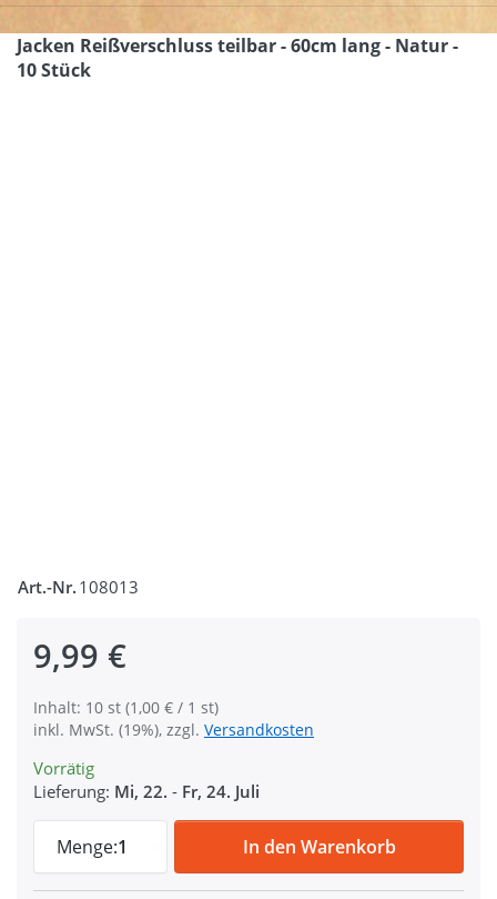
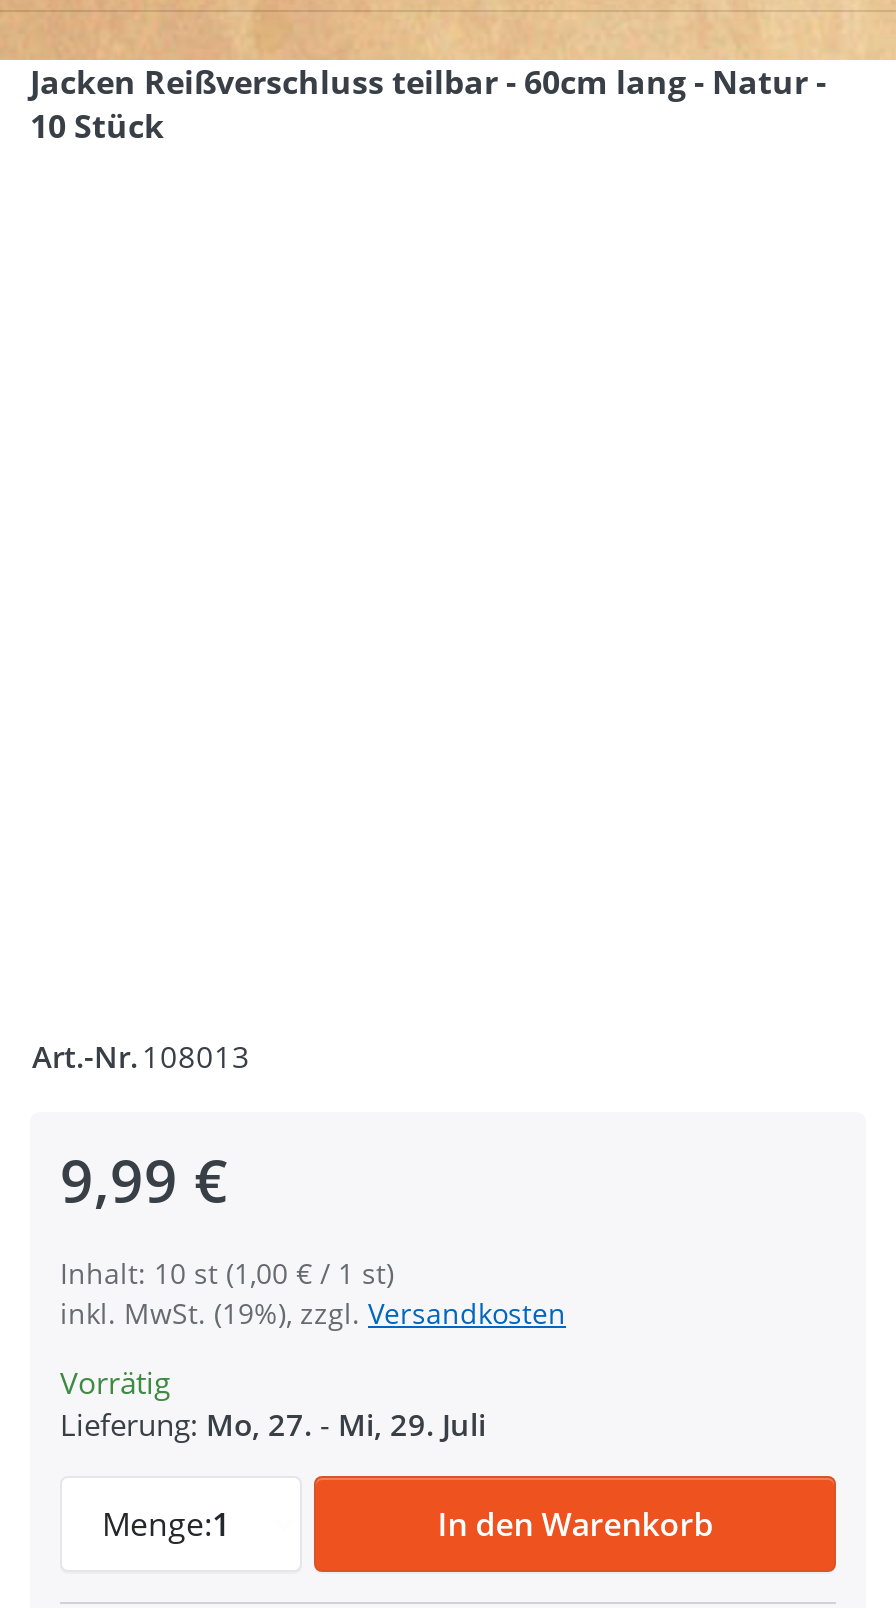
[33,780,260,803] Lieferung: Mi, 22. - Fr, 24. Juli -> [60,1404,486,1444] Lieferung: Mo, 27. - Mi, 29. Juli

